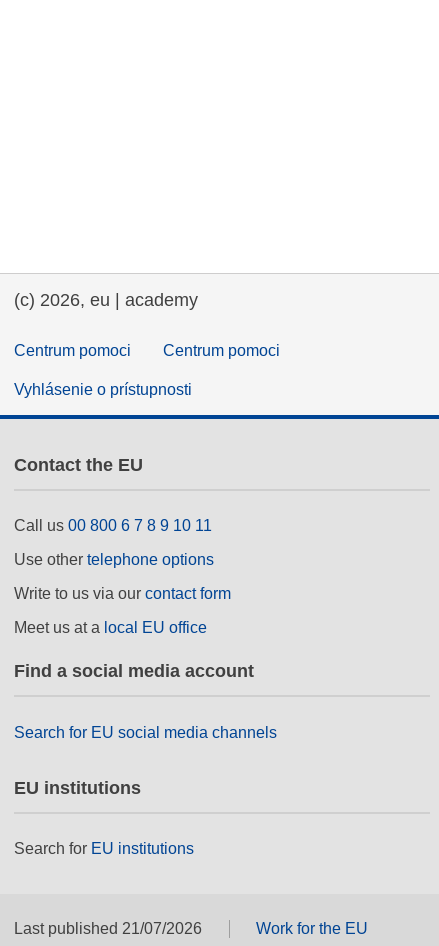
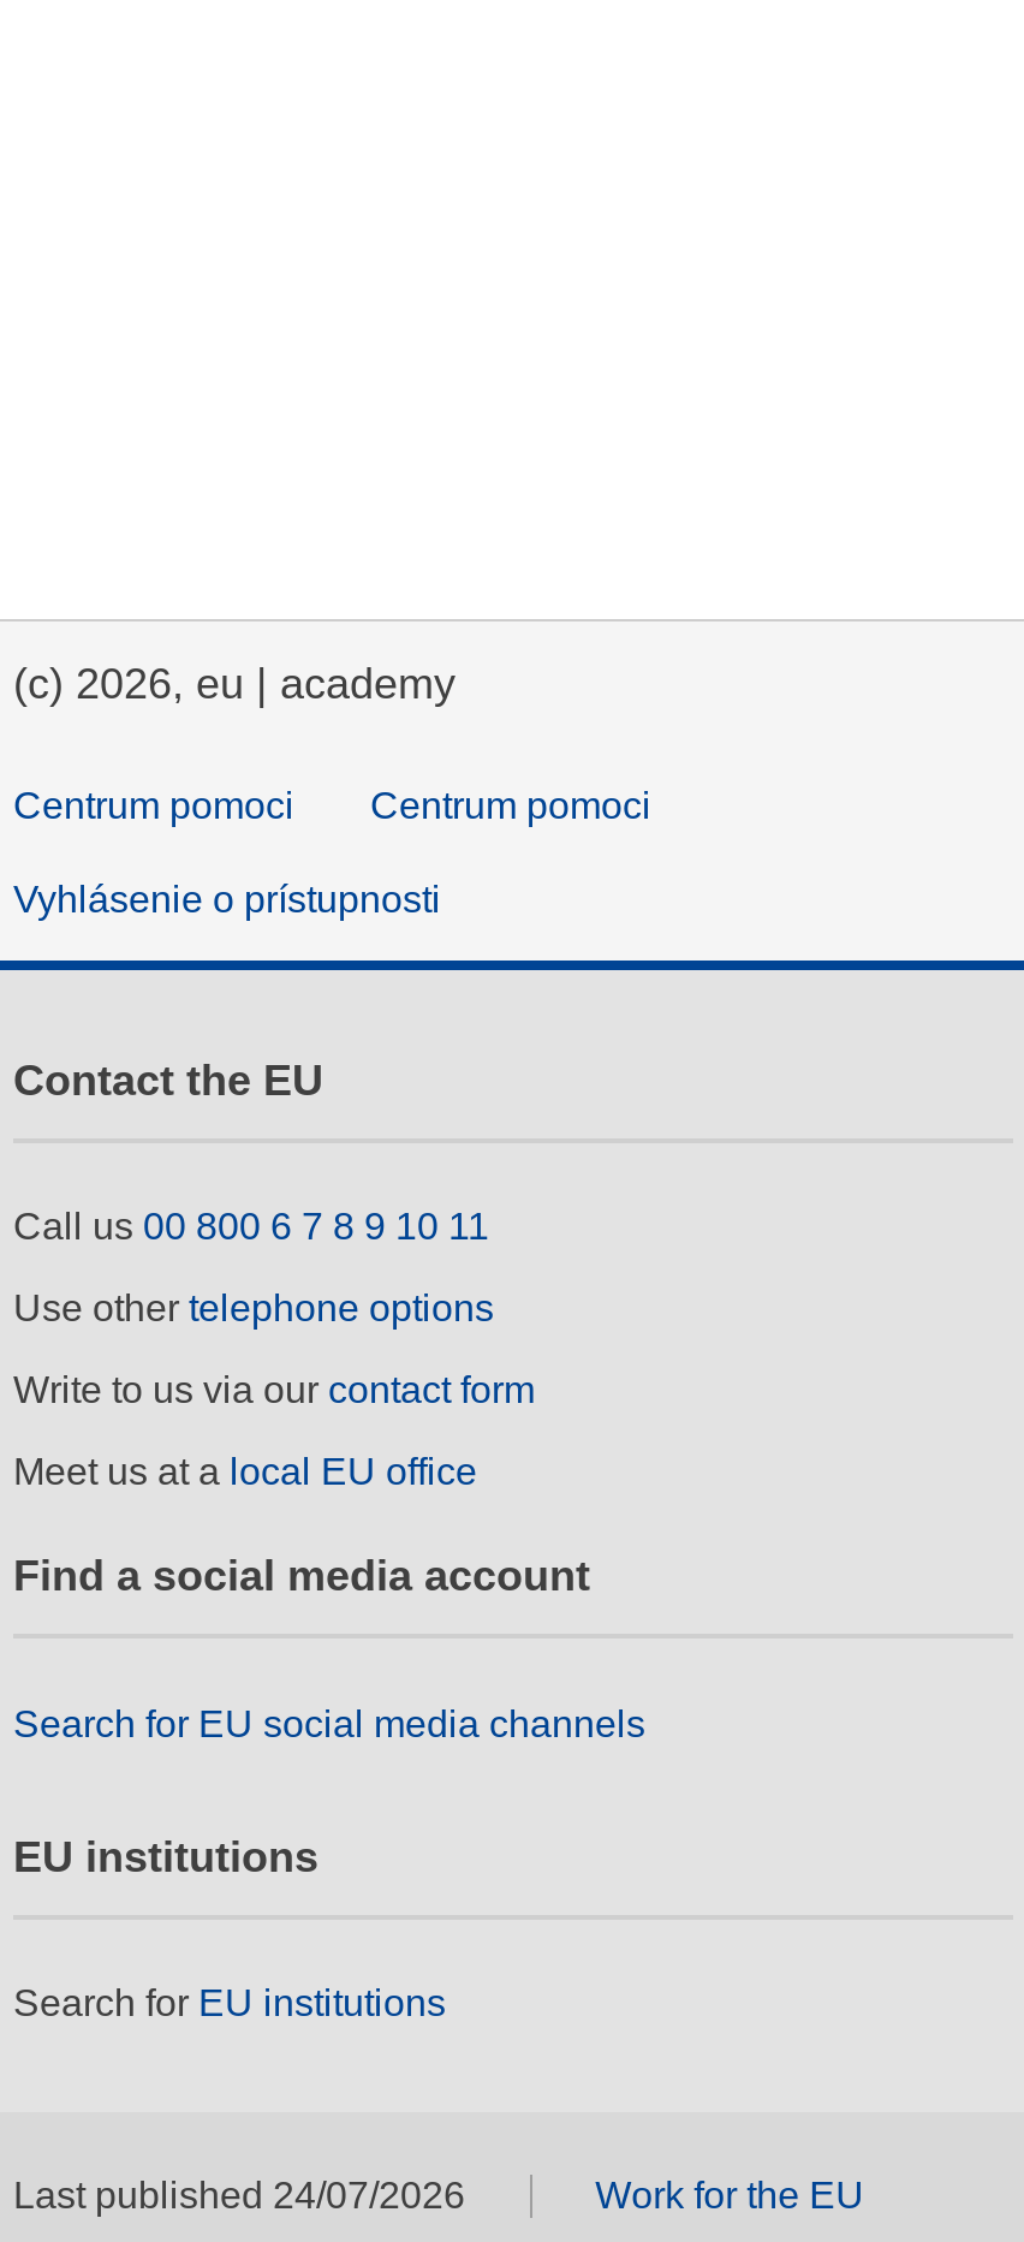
[14,920,202,937] Last published 21/07/2026 -> [13,2176,465,2217] Last published 24/07/2026

